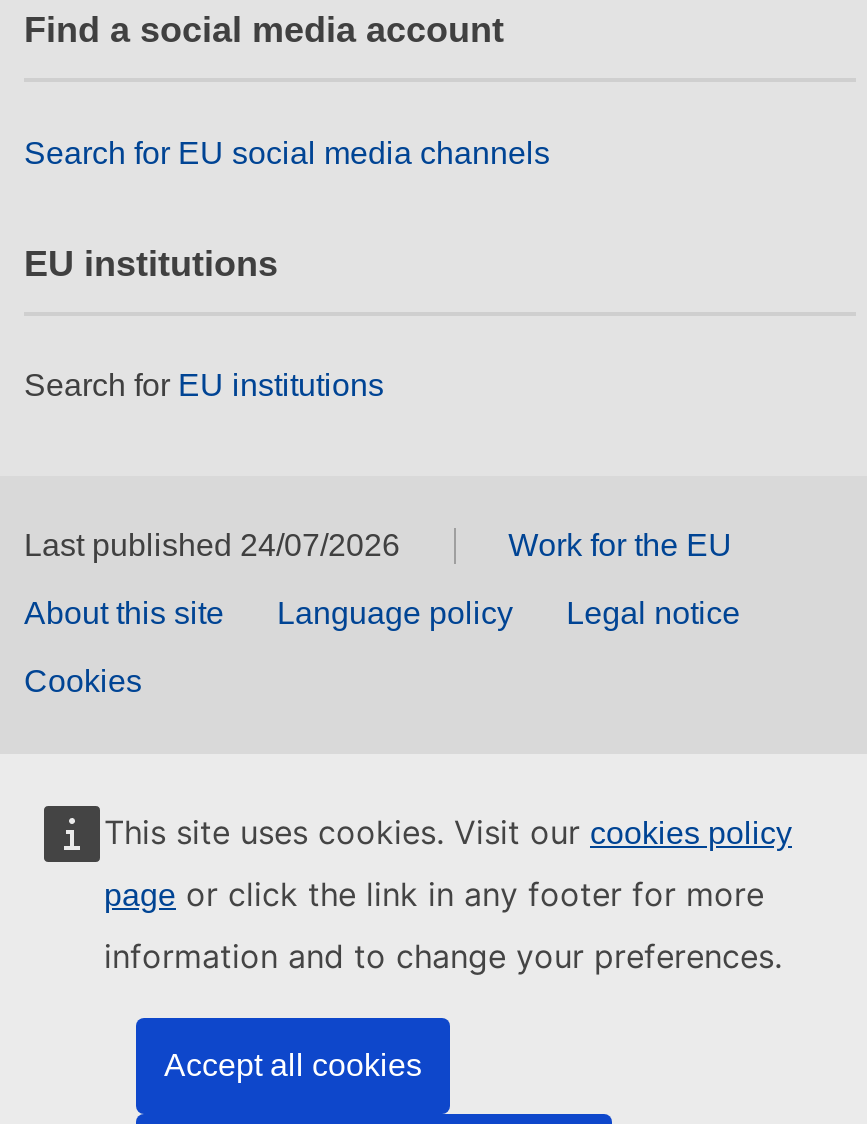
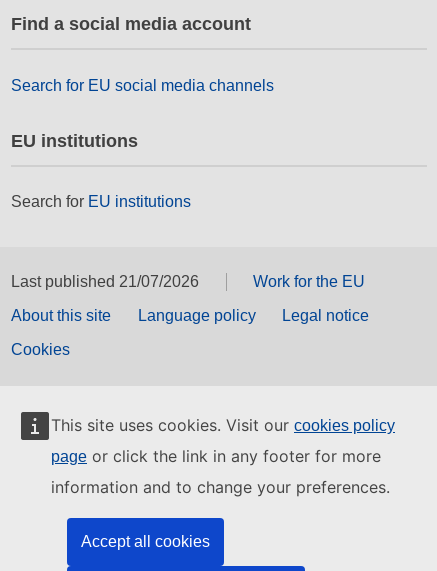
[24,529,400,563] Last published 24/07/2026 -> [11,273,199,290] Last published 21/07/2026

